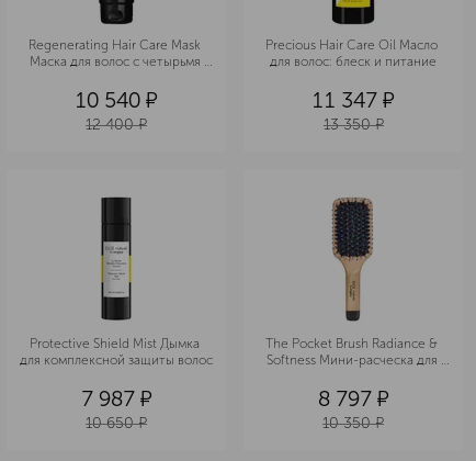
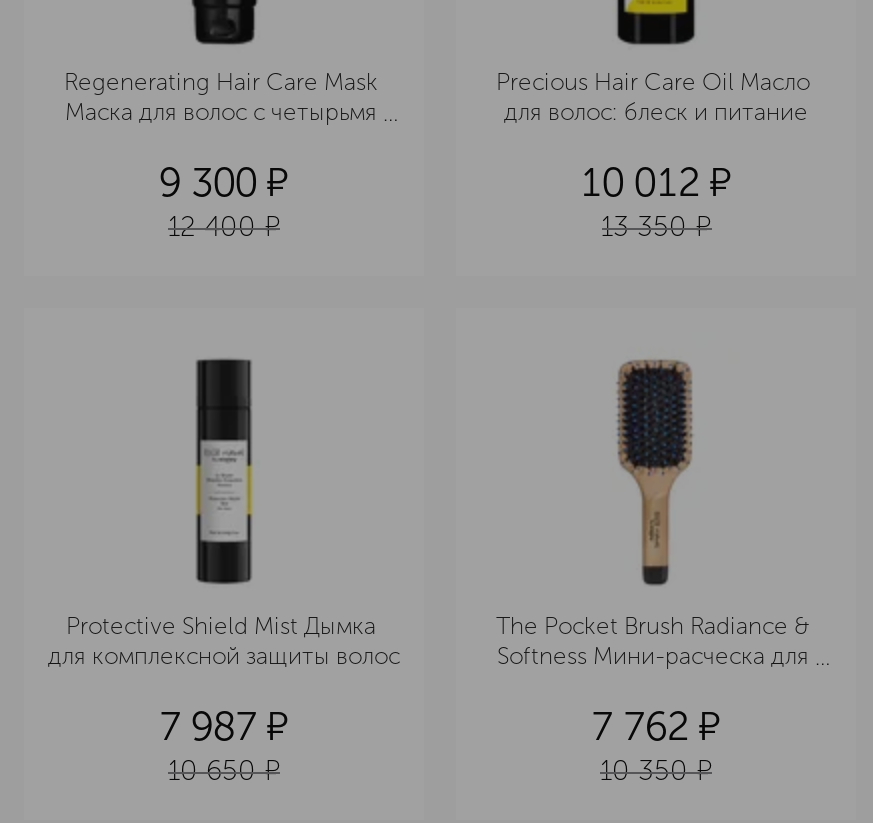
[75,87,158,113] 10 540 ¤ -> [159,159,289,207] 9 300 ¤
[311,87,395,113] 11 347 ¤ -> [580,159,732,207] 10 012 ¤
[318,386,389,412] 8 797 ¤ -> [591,703,721,751] 7 762 ¤

